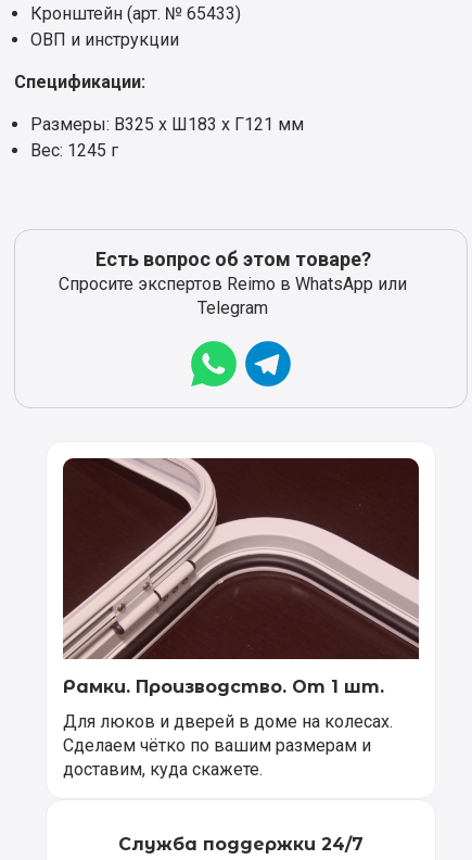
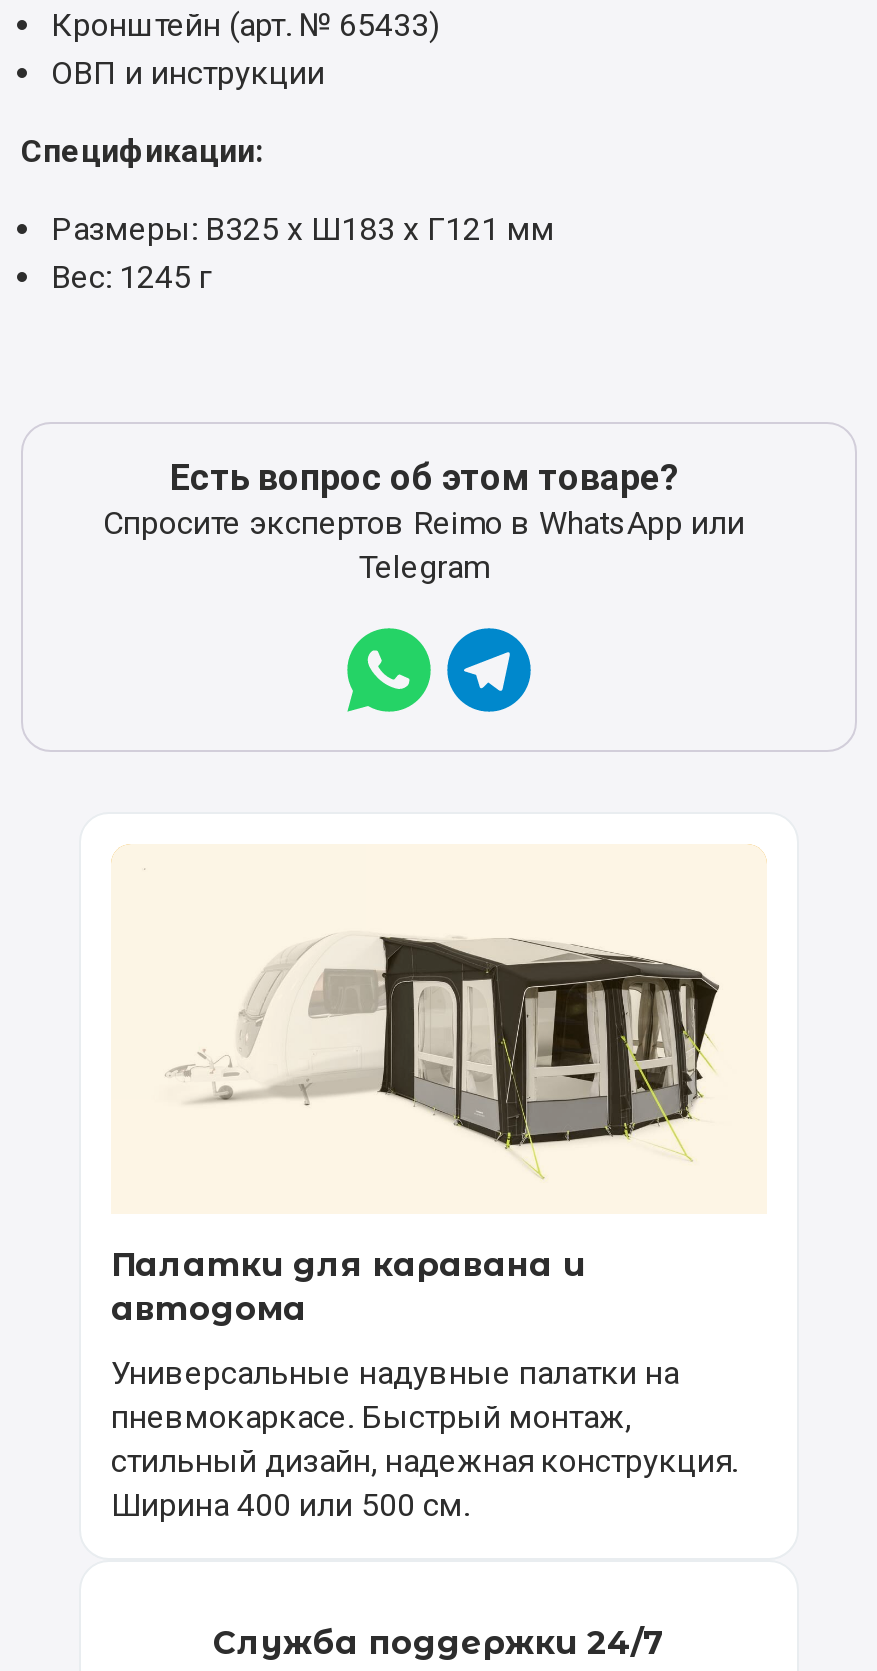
[62,457,420,697] [image] | Рамки. Производство. От 1 шт. -> [111,908,767,1327] [image] | Палатки для каравана и | автодома
[63,711,393,779] Для люков и дверей в доме на колесах. | Сделаем чётко по вашим размерам и | доставим, куда скажете. -> [111,1353,737,1523] Универсальные надувные палатки на | пневмокаркасе. Быстрый монтаж, | стильный дизайн, надежная конструкция. | Ширина 400 или 500 см.

